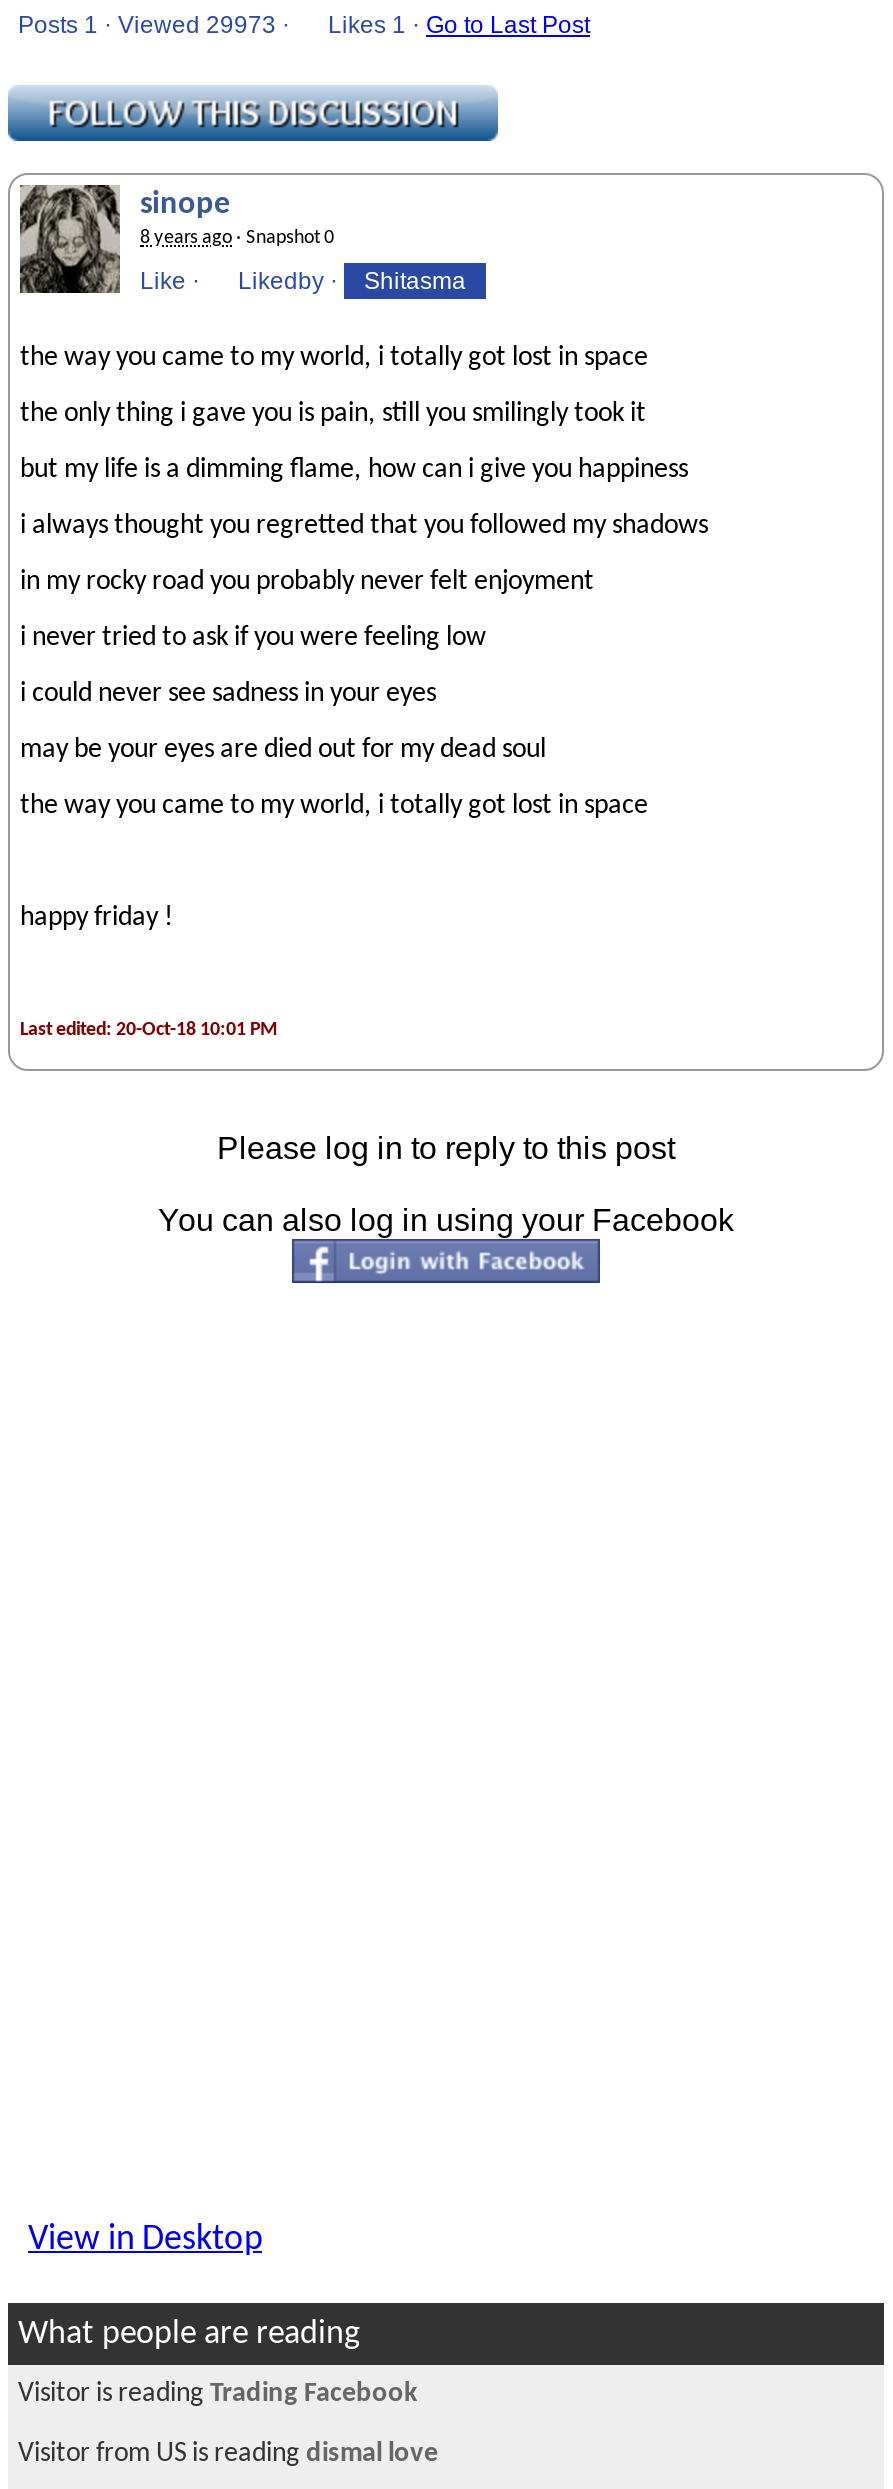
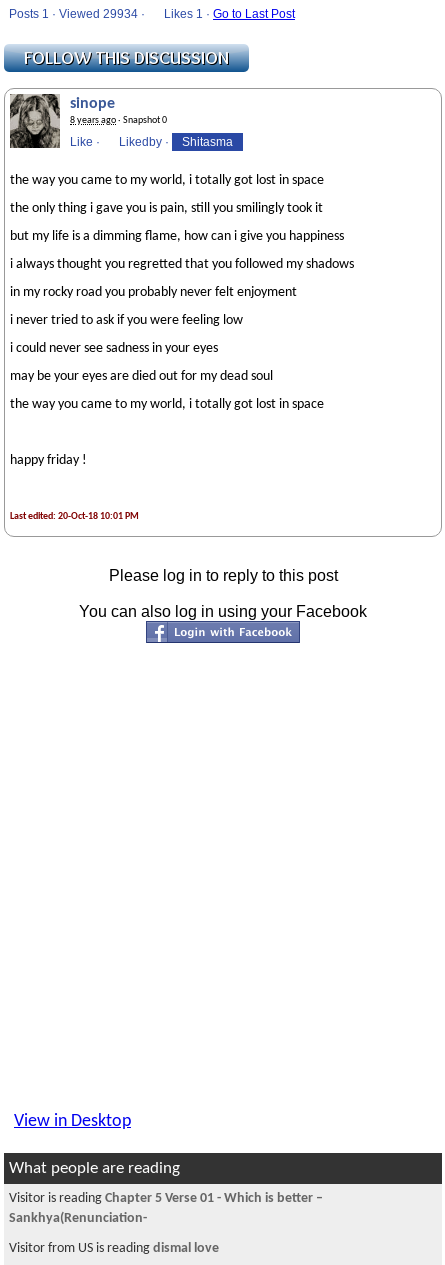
[18,11,590,39] Posts 1 · Viewed 29973 · Likes 1 · Go to Last Post -> [9,7,295,21] Posts 1 · Viewed 29934 · Likes 1 · Go to Last Post
[18,2379,418,2409] Visitor is reading Trading Facebook -> [9,1191,323,1226] Visitor is reading Chapter 5 Verse 01 - Which is better – | Sankhya(Renunciation-

